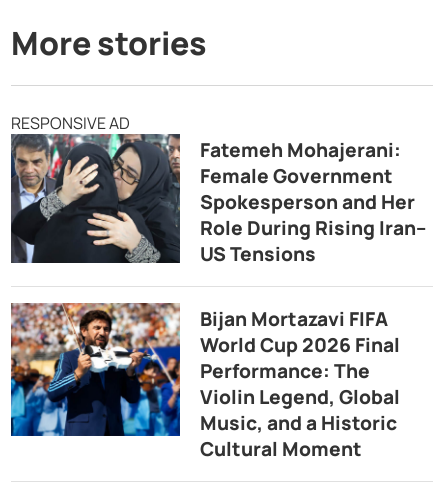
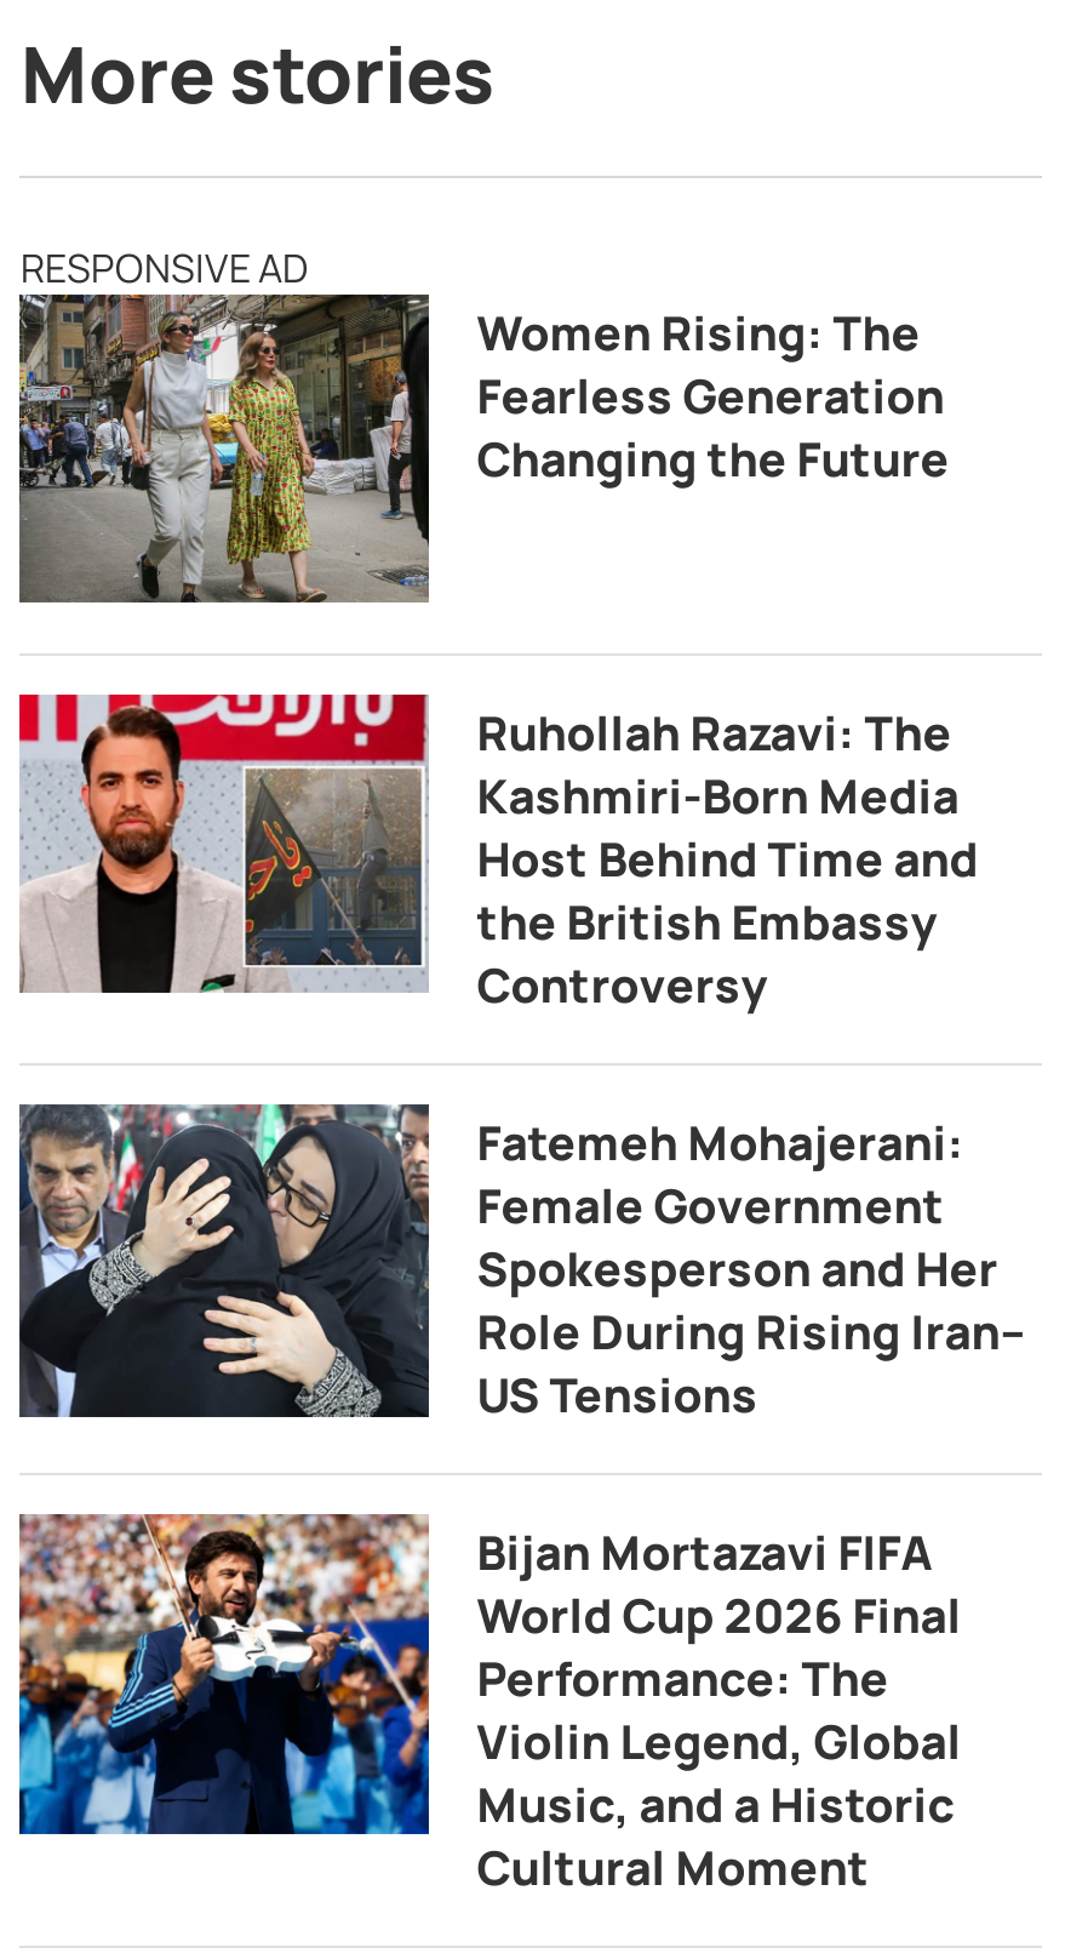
none -> [17,292,949,605] [image] | Women Rising: The | Fearless Generation | Changing the Future
none -> [17,692,978,1017] [image] | Ruhollah Razavi: The | Kashmiri-Born Media | Host Behind Time and | the British Embassy | Controversy

